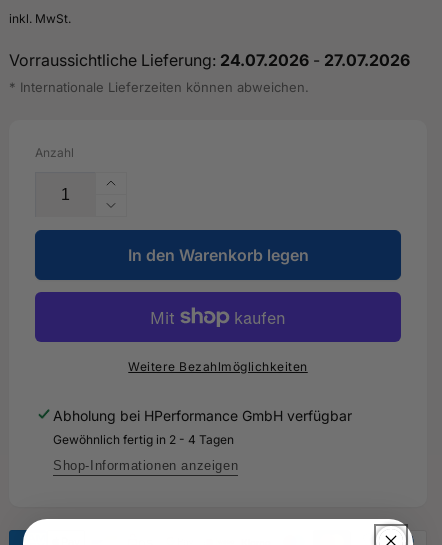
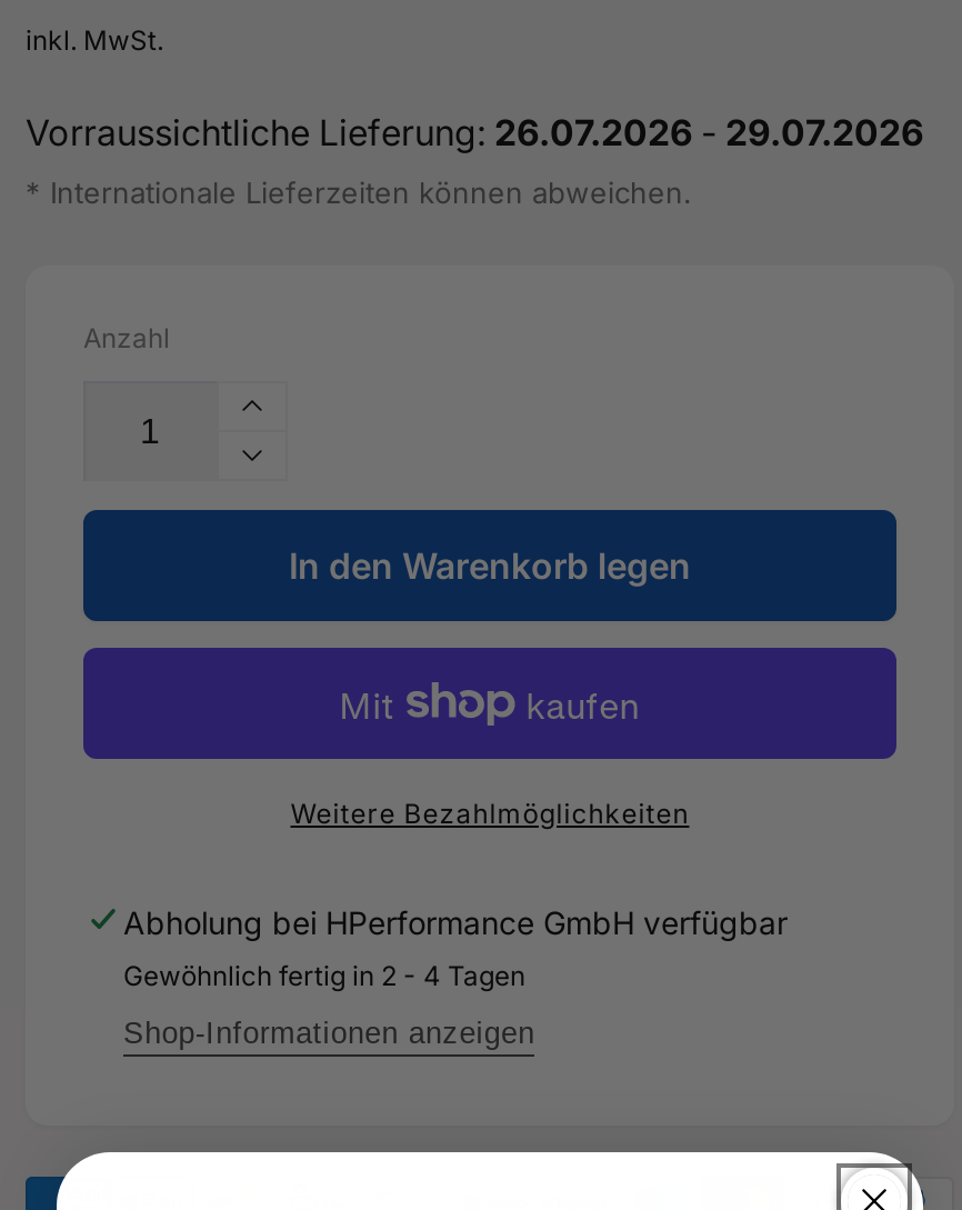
[9,50,410,70] Vorraussichtliche Lieferung: 24.07.2026 - 27.07.2026 -> [26,110,923,154] Vorraussichtliche Lieferung: 26.07.2026 - 29.07.2026

